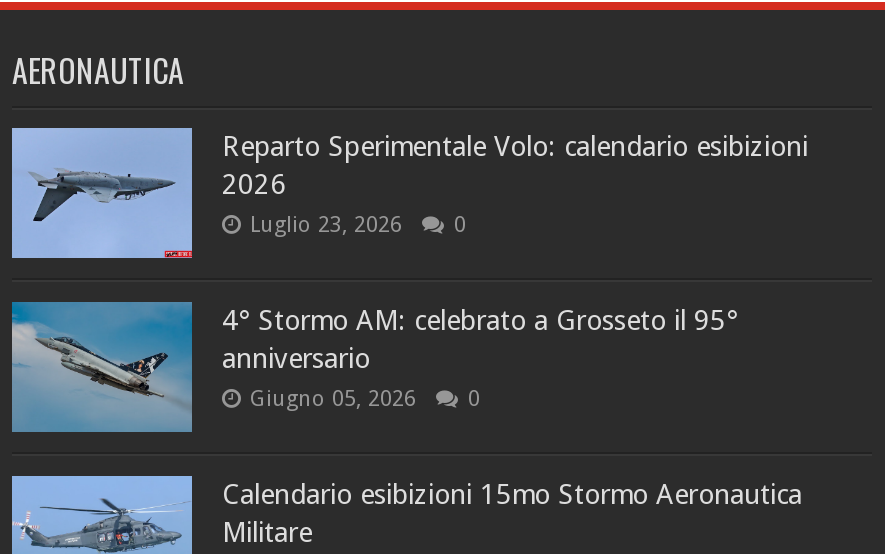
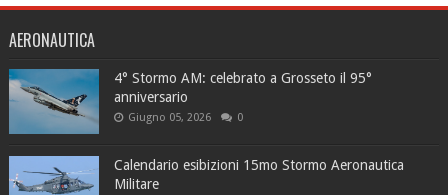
[10,126,808,260] [image] | Reparto Sperimentale Volo: calendario esibizioni | 2026 | Luglio 23, 2026 | 0 -> none

